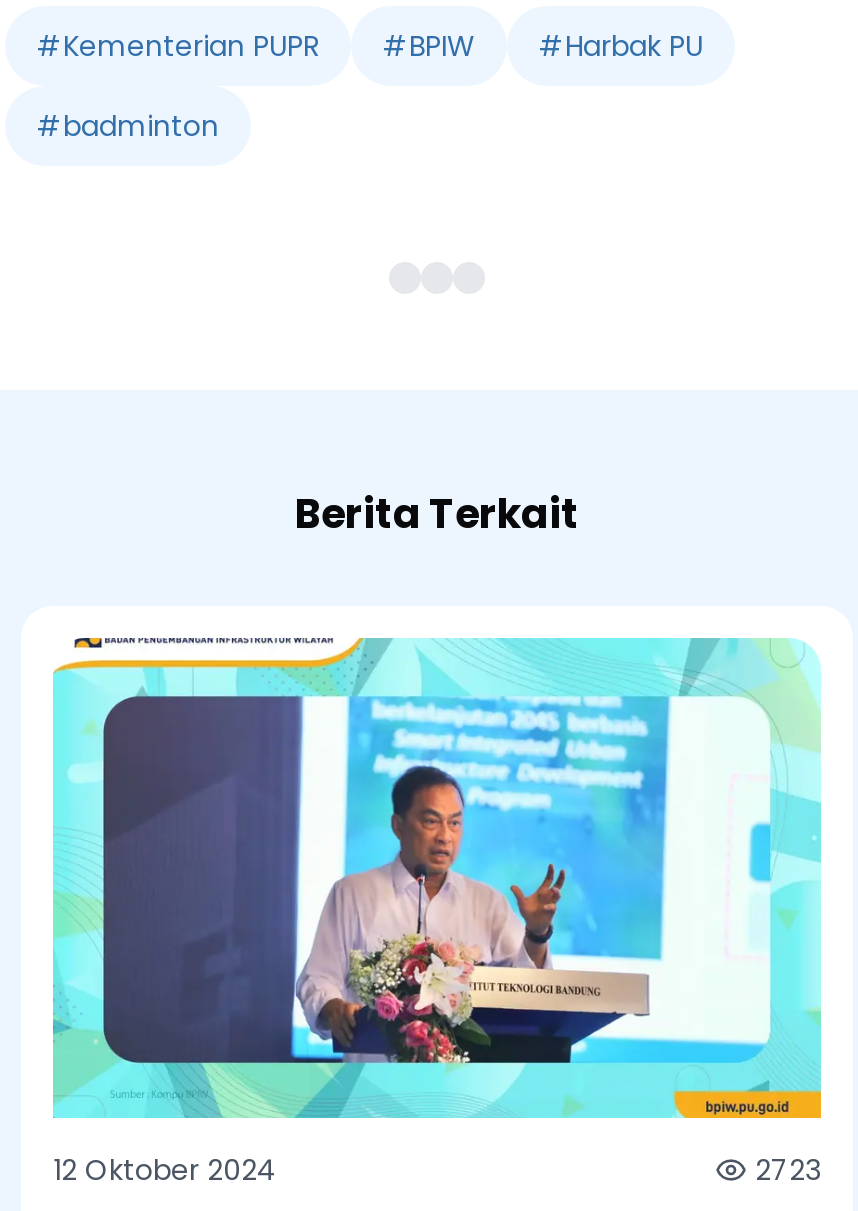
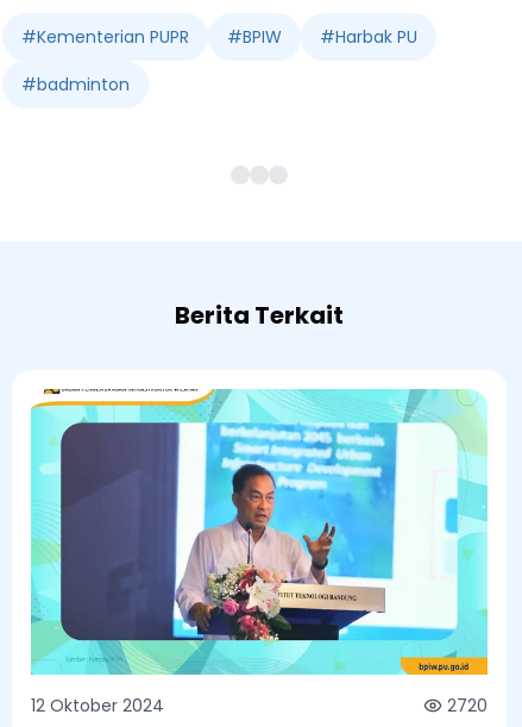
[755,1151,821,1191] 2723 -> [447,693,488,717] 2720

